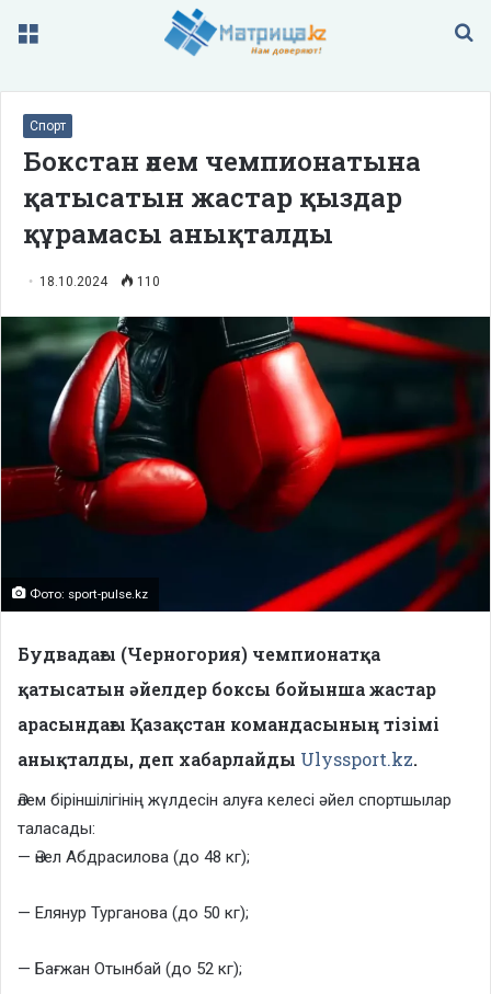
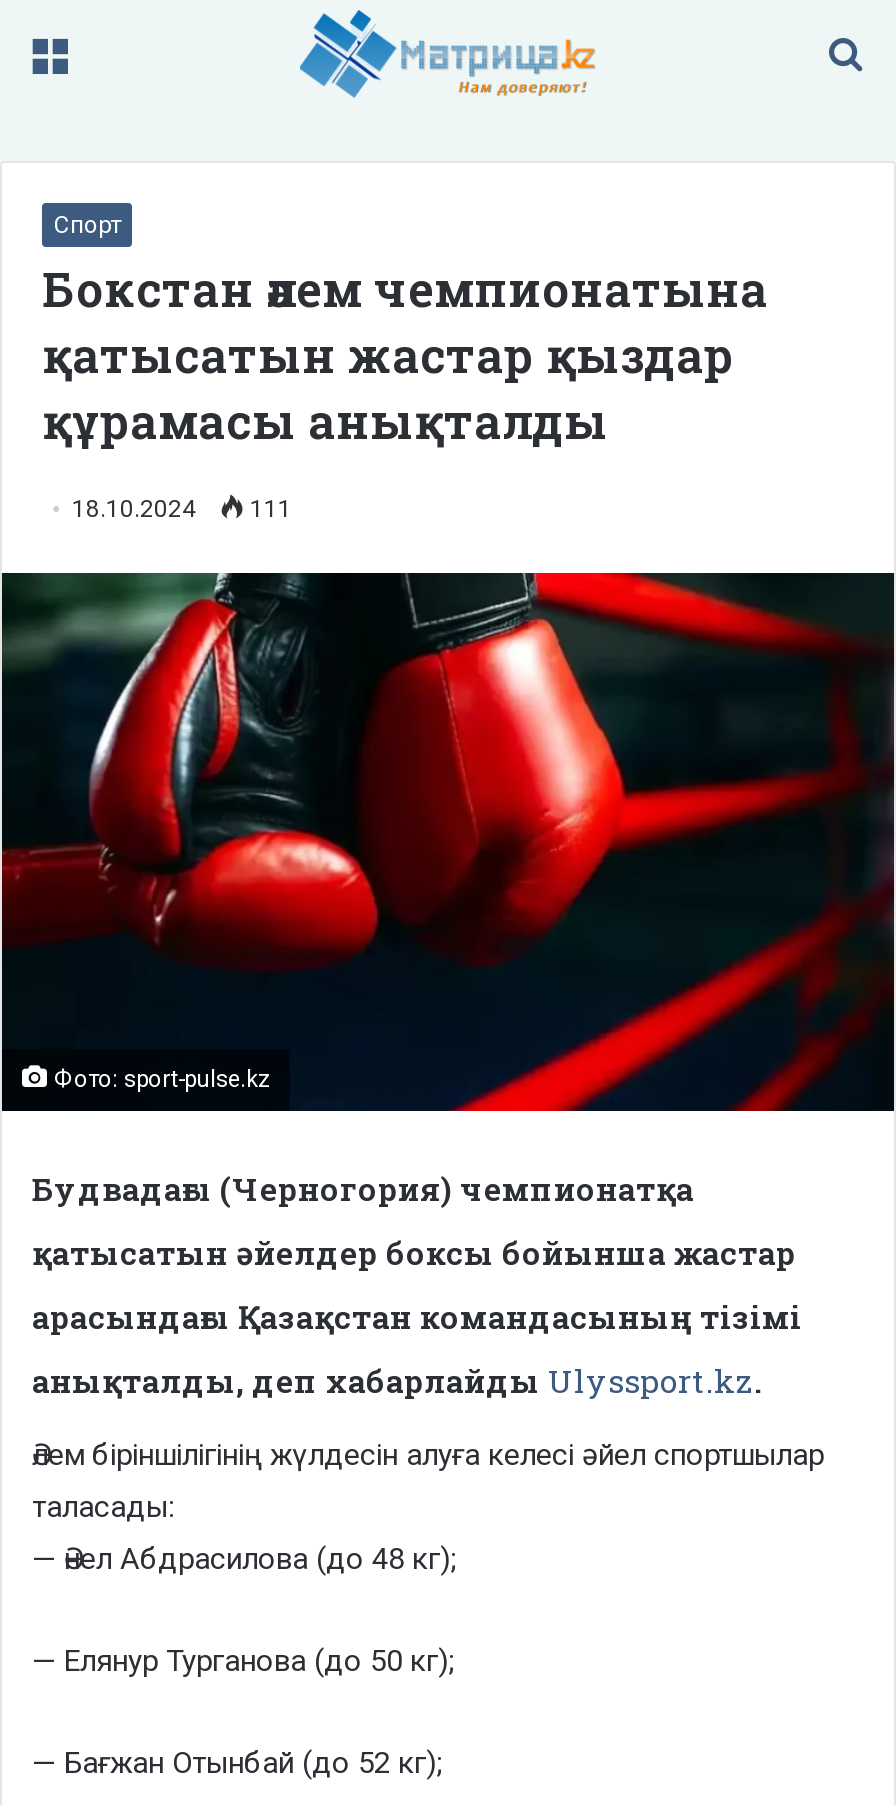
[39,274,160,289] 18.10.2024 110 -> [72,495,292,523] 18.10.2024 111

